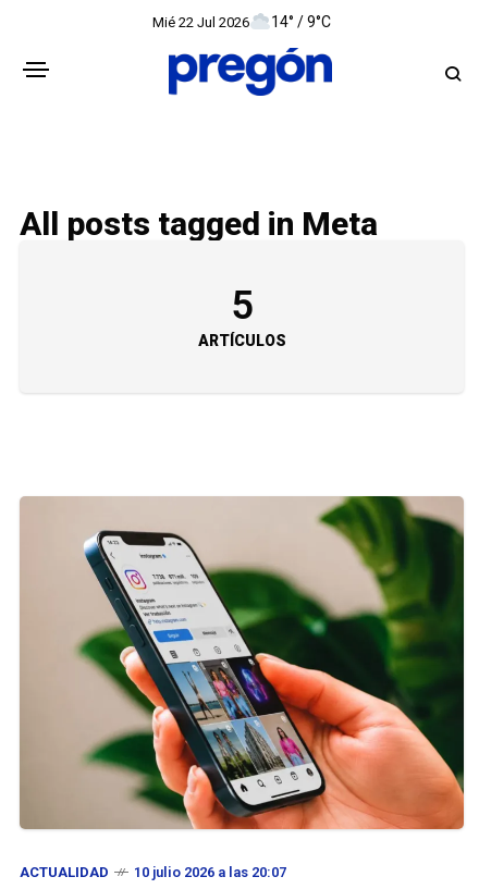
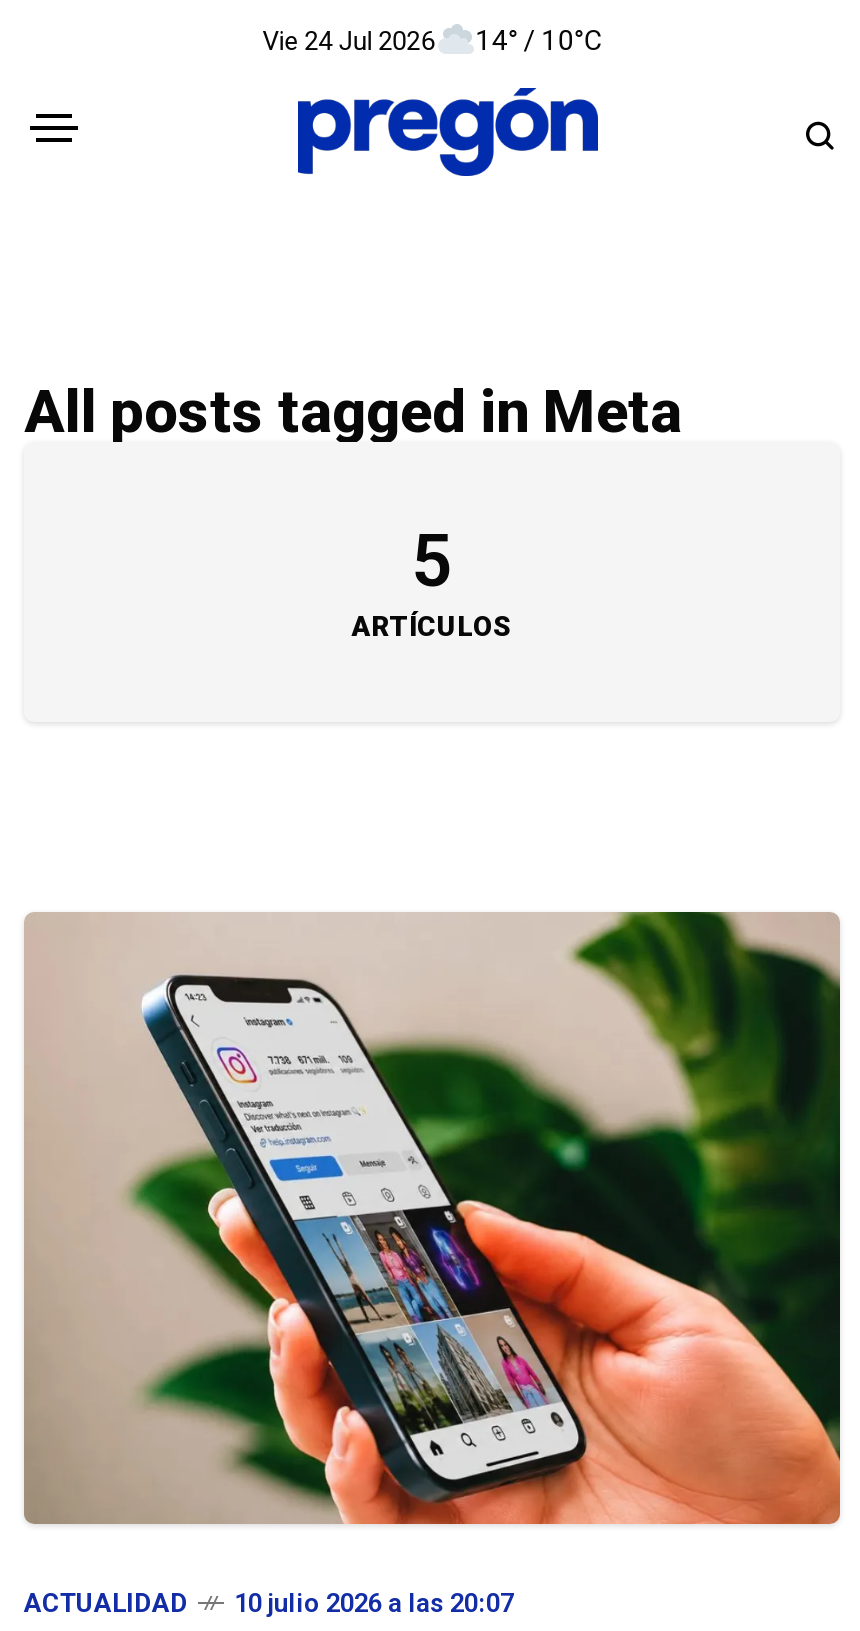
[152,13,331,30] Mié 22 Jul 2026 | 14° / 9°C -> [262,24,602,56] Vie 24 Jul 2026 | 14° / 10°C

